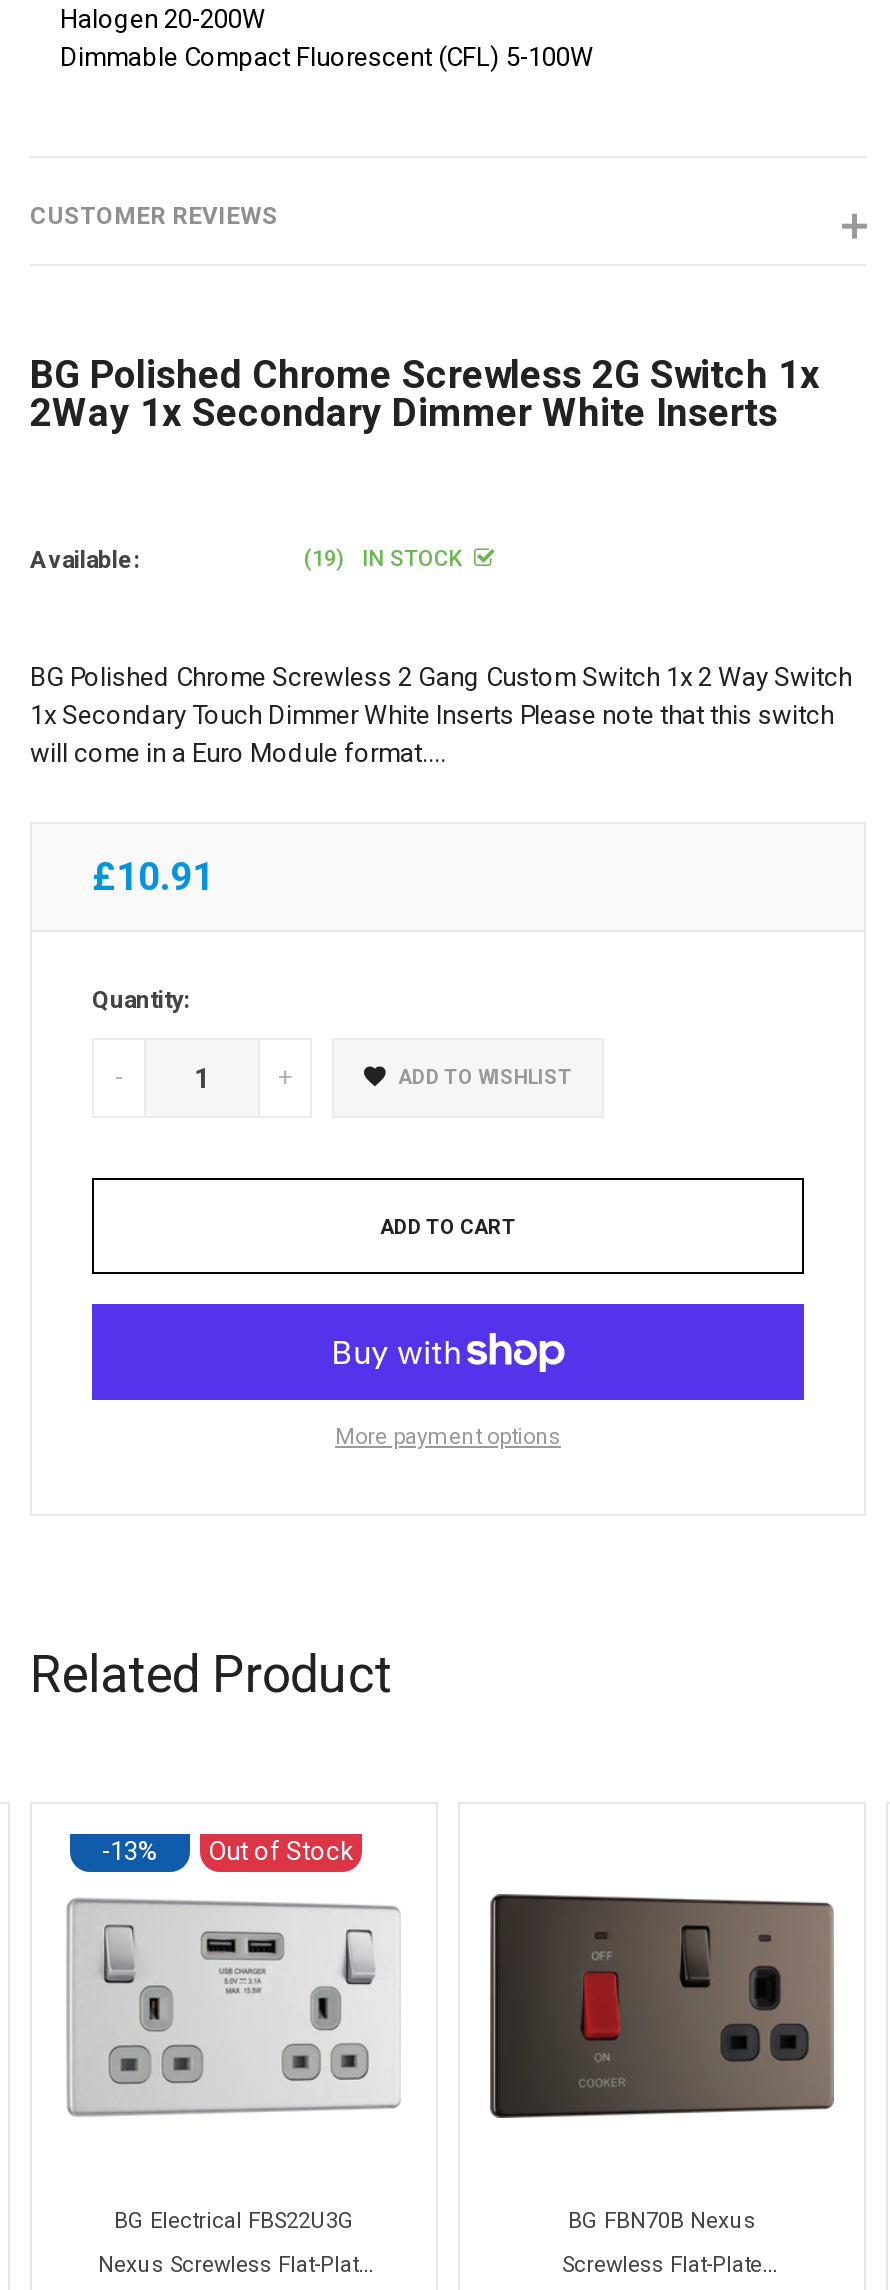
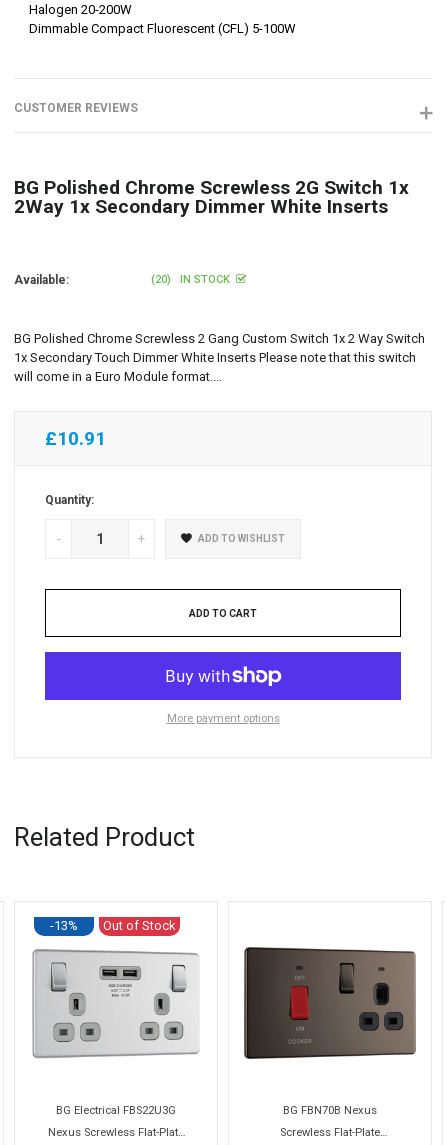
[304,546,462,572] (19) IN STOCK -> [151,273,230,286] (20) IN STOCK

